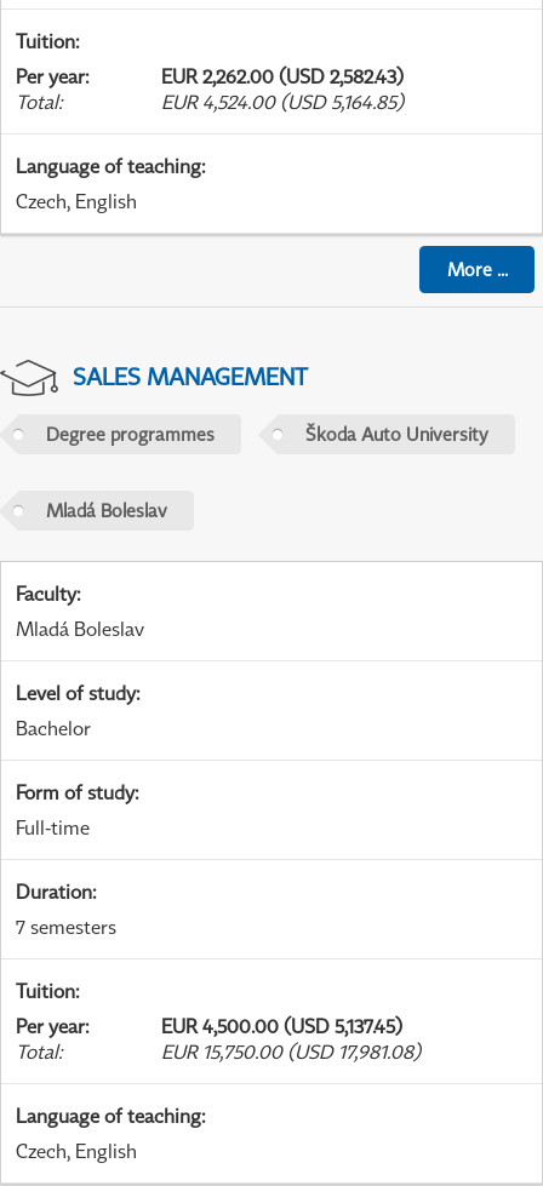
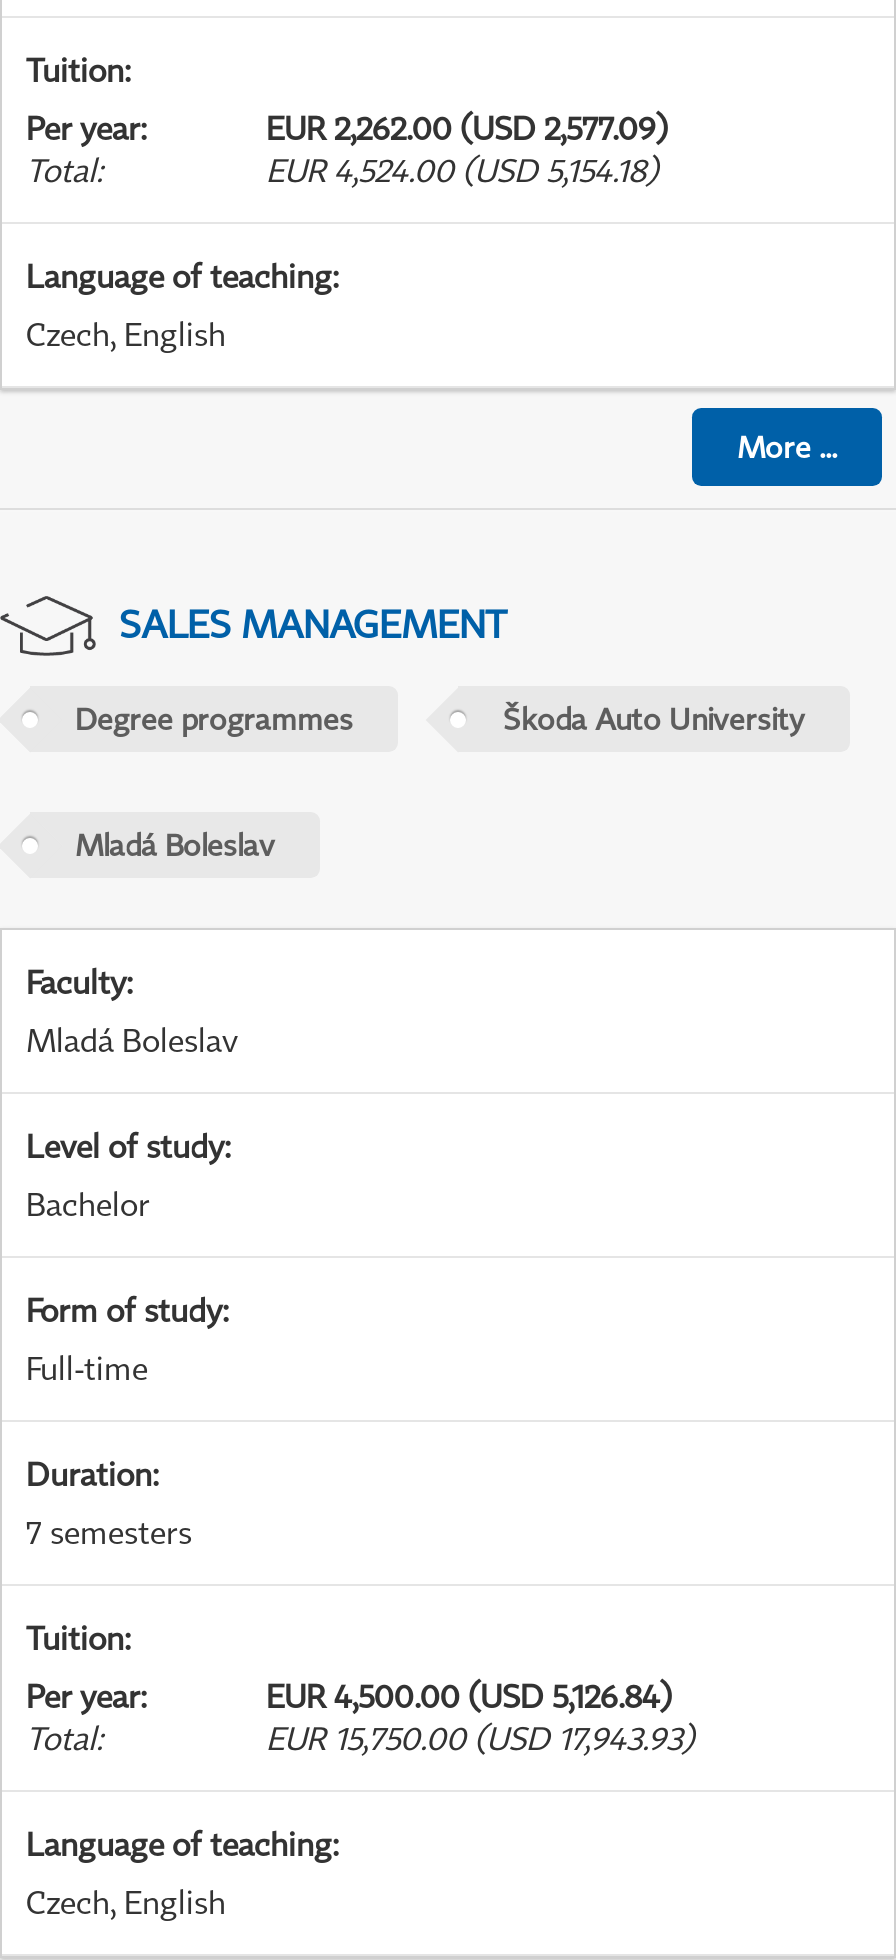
[161,64,404,89] EUR 2,262.00 (USD 2,582.43) -> [266,108,668,148] EUR 2,262.00 (USD 2,577.09)
[161,90,404,114] EUR 4,524.00 (USD 5,164.85) -> [266,150,658,190] EUR 4,524.00 (USD 5,154.18)
[161,1014,402,1038] EUR 4,500.00 (USD 5,137.45) -> [266,1676,672,1716] EUR 4,500.00 (USD 5,126.84)
[161,1040,421,1064] EUR 15,750.00 (USD 17,981.08) -> [266,1718,694,1758] EUR 15,750.00 (USD 17,943.93)

